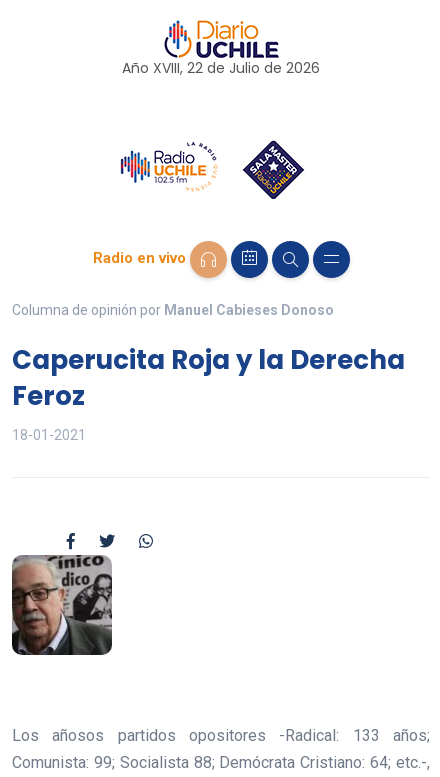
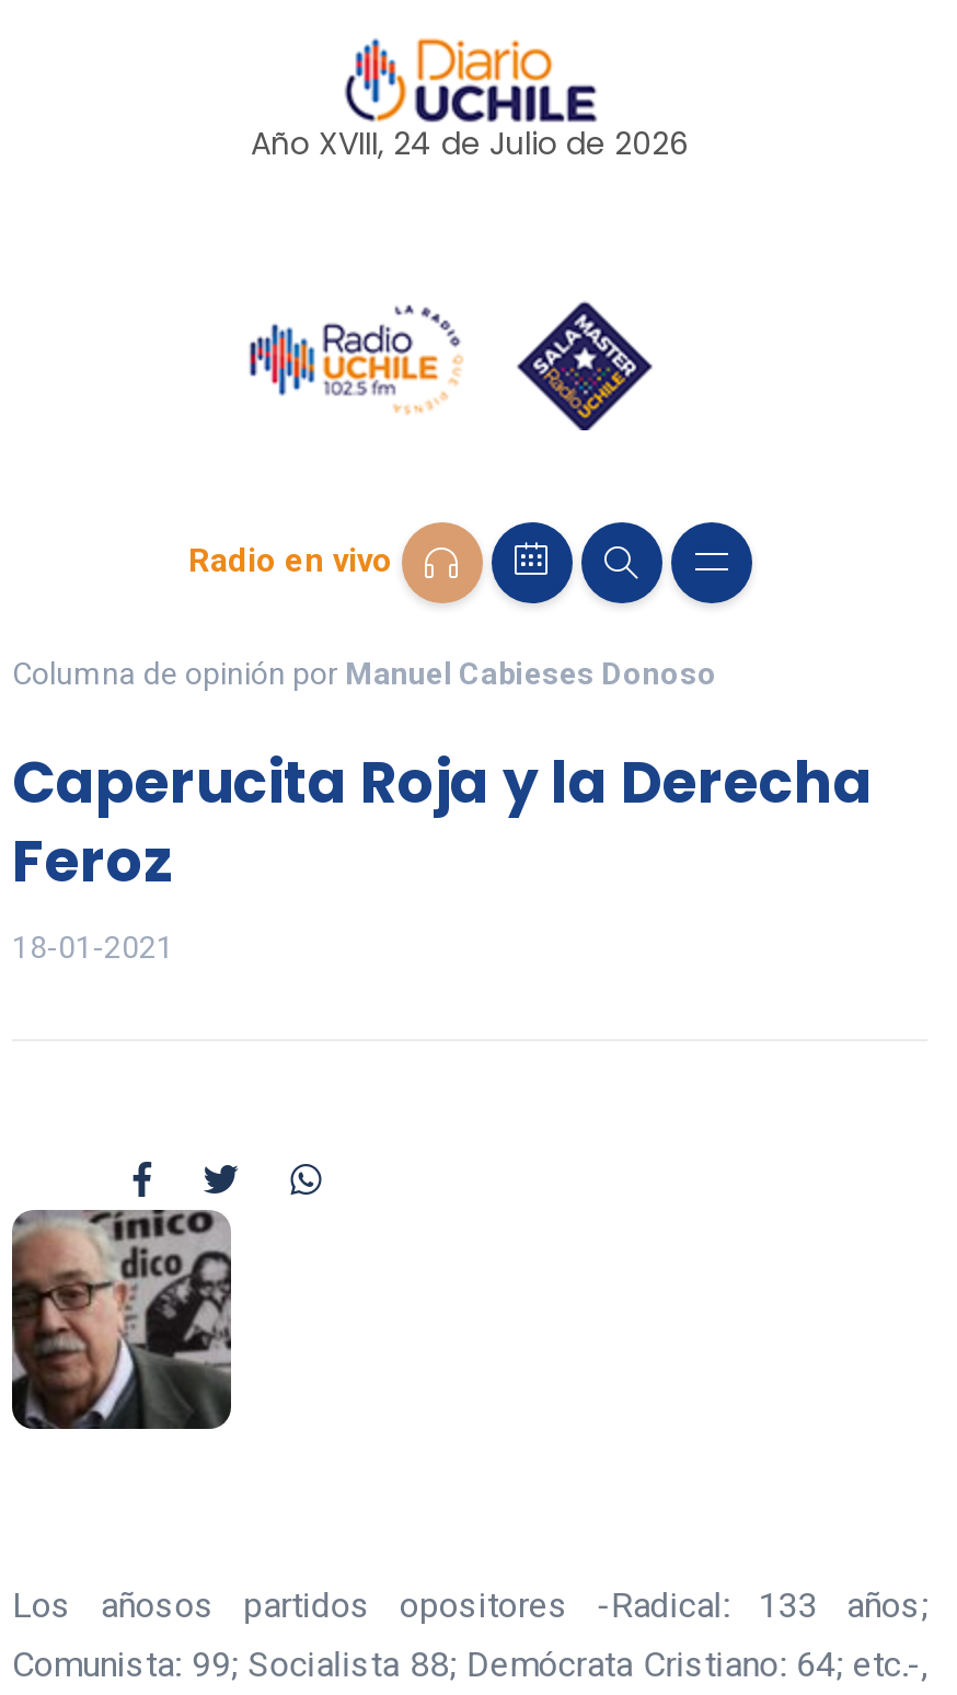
[122,58,320,78] Año XVIII, 22 de Juliode 2026 -> [251,122,689,165] Año XVIII, 24 de Juliode 2026

